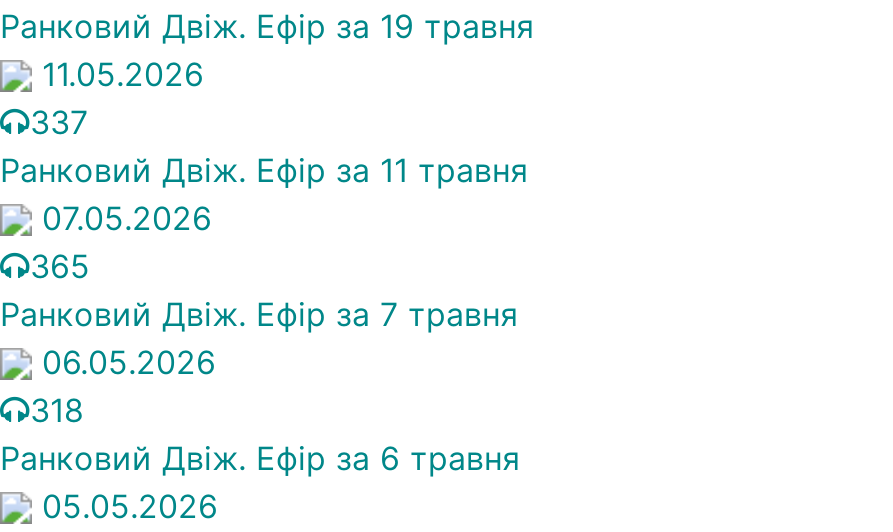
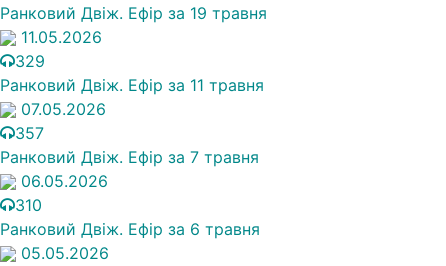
[30,101,88,141] 337 -> [15,51,45,71] 329
[30,245,90,285] 365 -> [15,123,44,143] 357
[30,389,84,429] 318 -> [15,195,42,215] 310

